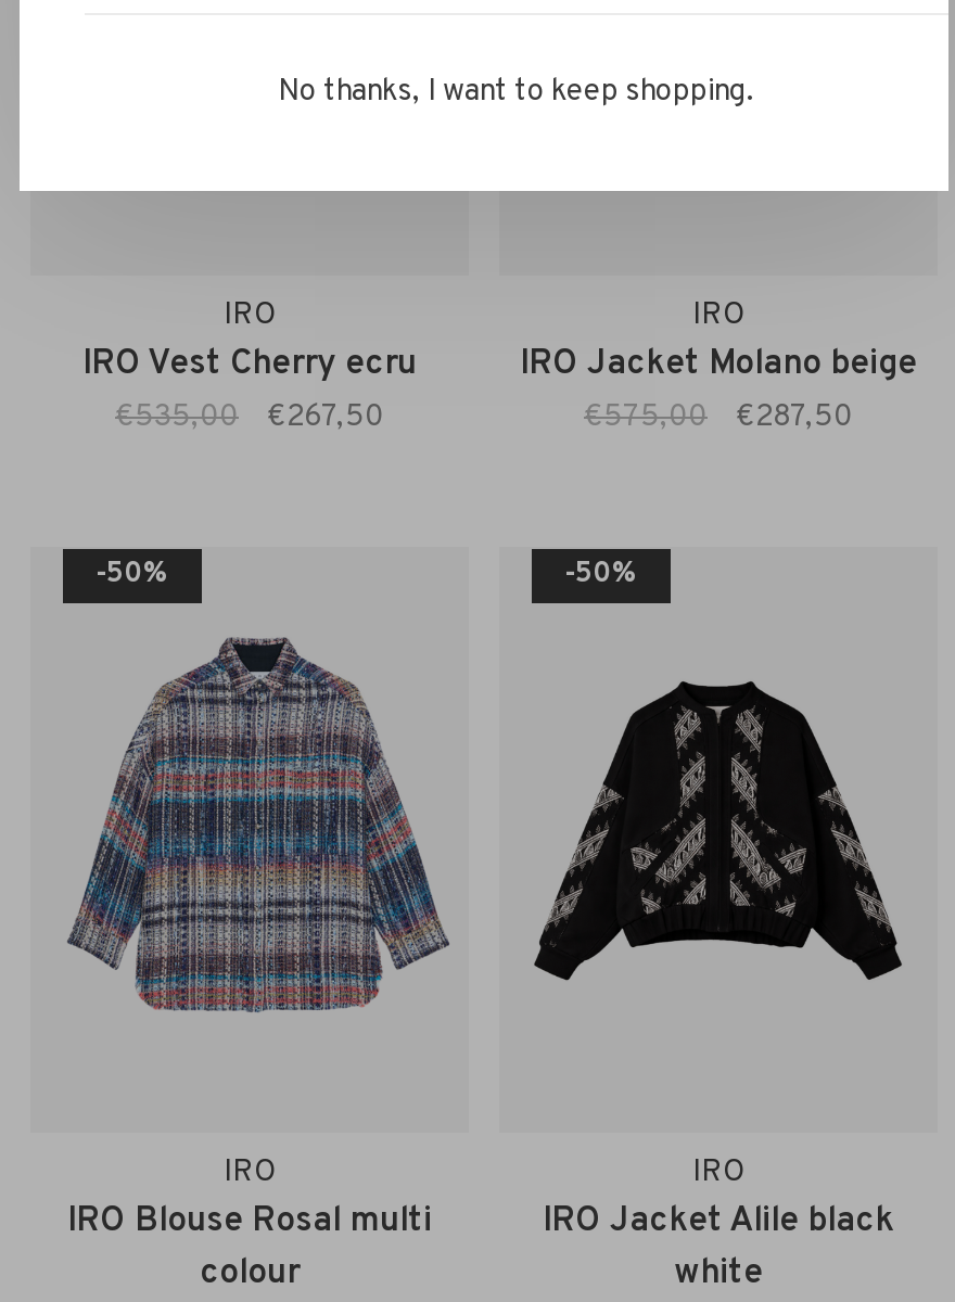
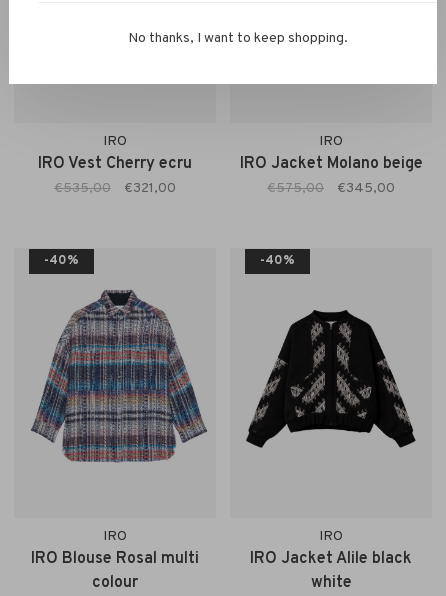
[115,400,384,437] €535,00 €267,50 -> [54,180,176,197] €535,00 €321,00
[584,400,853,437] €575,00 €287,50 -> [267,180,395,197] €575,00 €345,00
[95,558,169,593] -50% -> [44,253,79,269] -40%
[564,558,638,593] -50% -> [260,253,295,269] -40%

